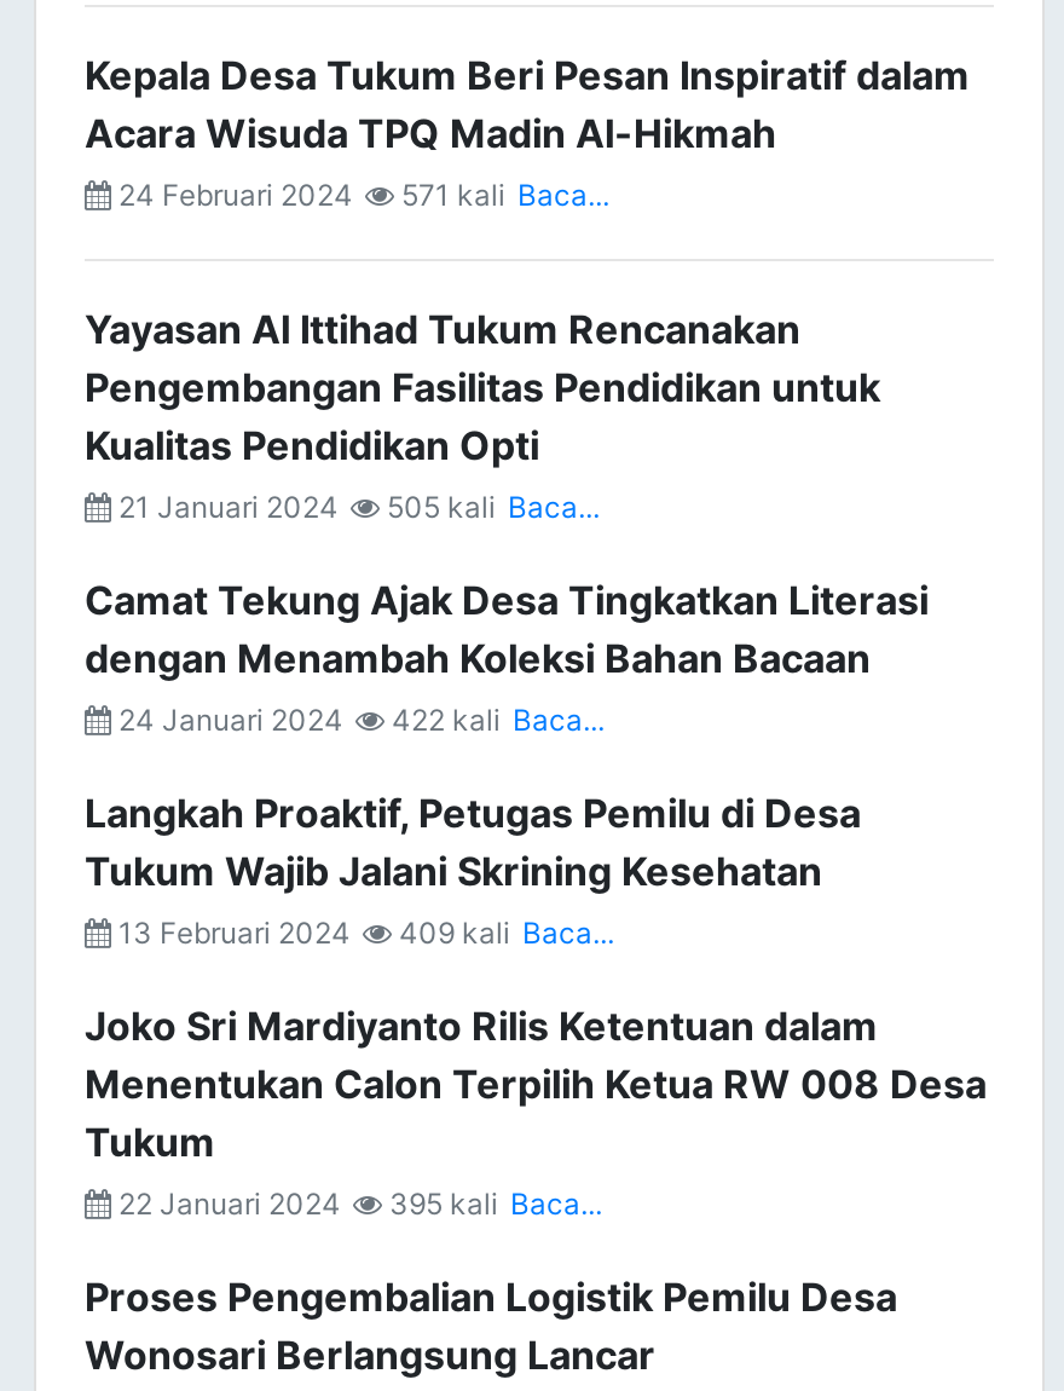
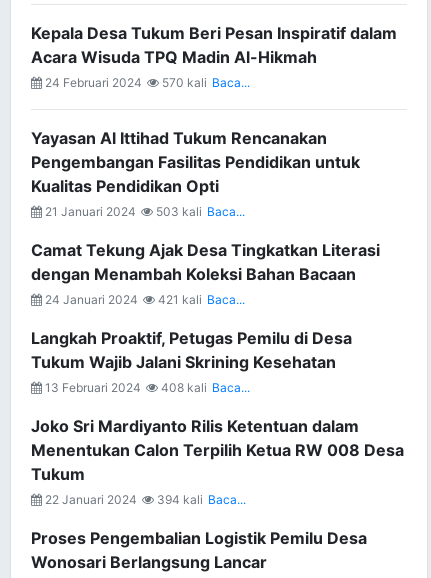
[111,178,609,214] 24 Februari 2024 571 kali Baca... -> [42,75,250,90] 24 Februari 2024 570 kali Baca...
[111,490,600,526] 21 Januari 2024 505 kali Baca... -> [42,204,245,219] 21 Januari 2024 503 kali Baca...
[111,703,605,739] 24 Januari 2024 422 kali Baca... -> [42,292,245,307] 24 Januari 2024 421 kali Baca...
[111,915,614,952] 13 Februari 2024 409 kali Baca... -> [42,380,250,395] 13 Februari 2024 408 kali Baca...
[111,1186,602,1223] 22 Januari 2024 395 kali Baca... -> [42,492,246,507] 22 Januari 2024 394 kali Baca...

